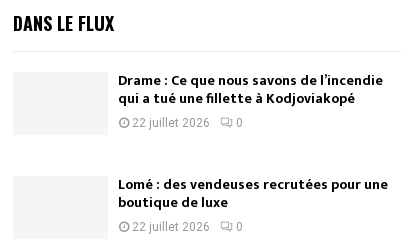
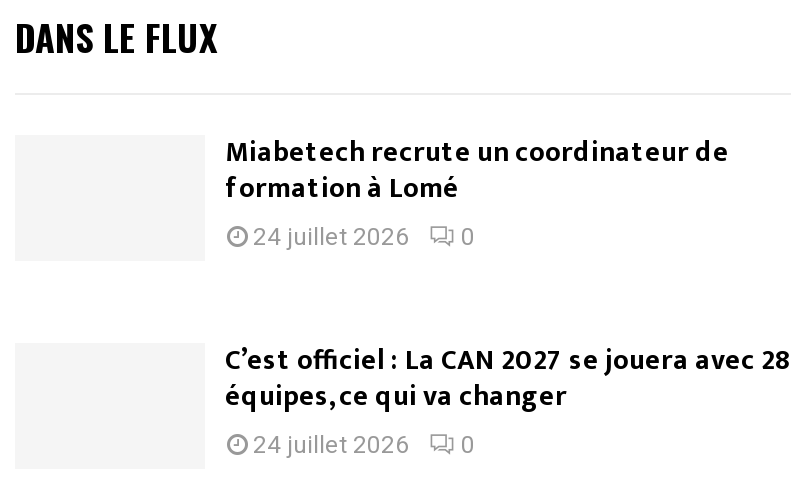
[118,69,383,130] Drame : Ce que nous savons de l’incendie | qui a tué une fillette à Kodjoviakopé | 22 juillet 2026 -> [225,129,729,251] Miabetech recrute un coordinateur de | formation à Lomé | 24 juillet 2026
[118,173,388,234] Lomé : des vendeuses recrutées pour une | boutique de luxe | 22 juillet 2026 -> [225,337,791,459] C’est officiel : La CAN 2027 se jouera avec 28 | équipes, ce qui va changer | 24 juillet 2026

